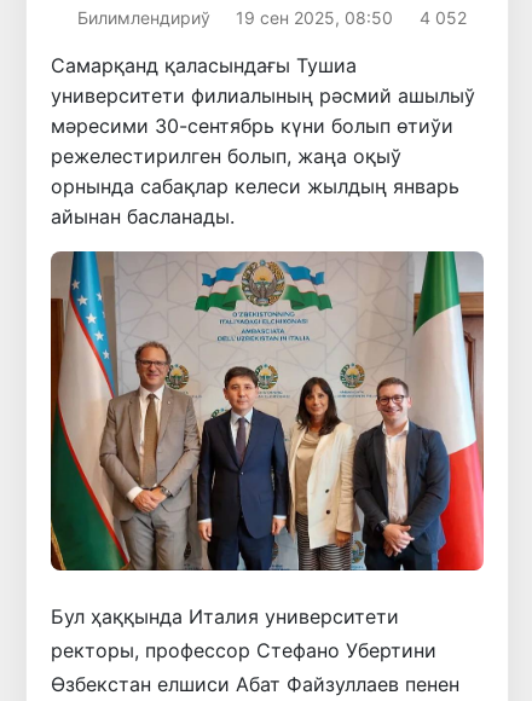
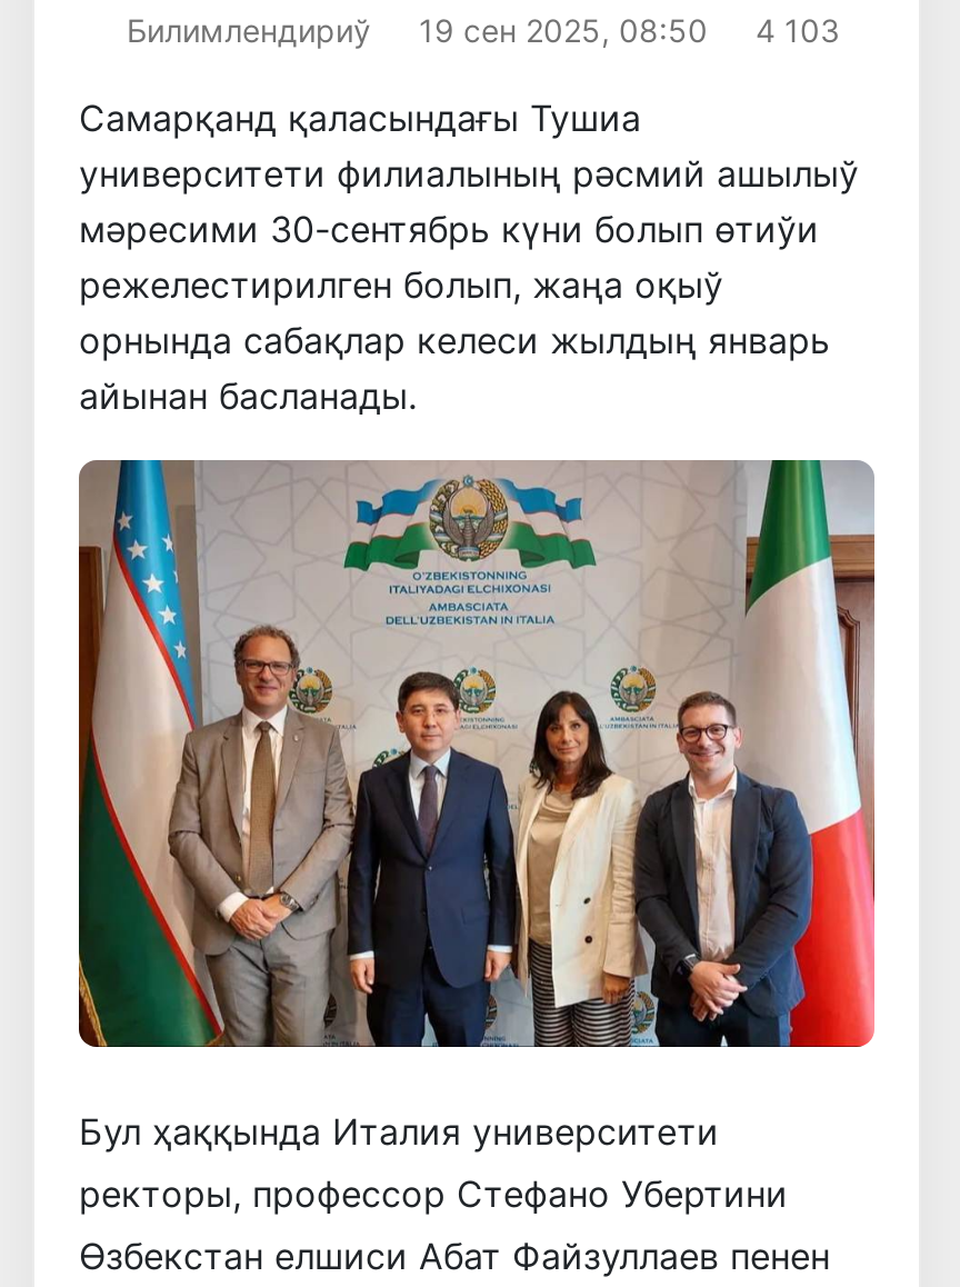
[77,8,466,28] Билимлендириў 19 сен 2025, 08:50 4 052 -> [127,12,840,50] Билимлендириў 19 сен 2025, 08:50 4 103

